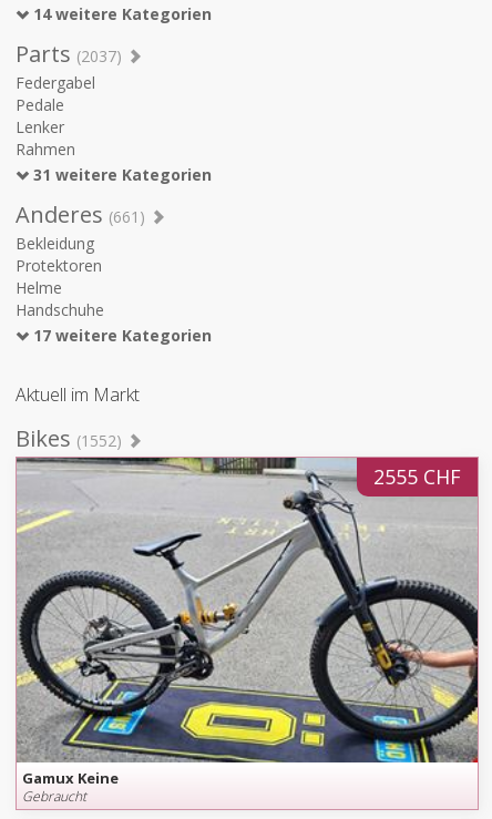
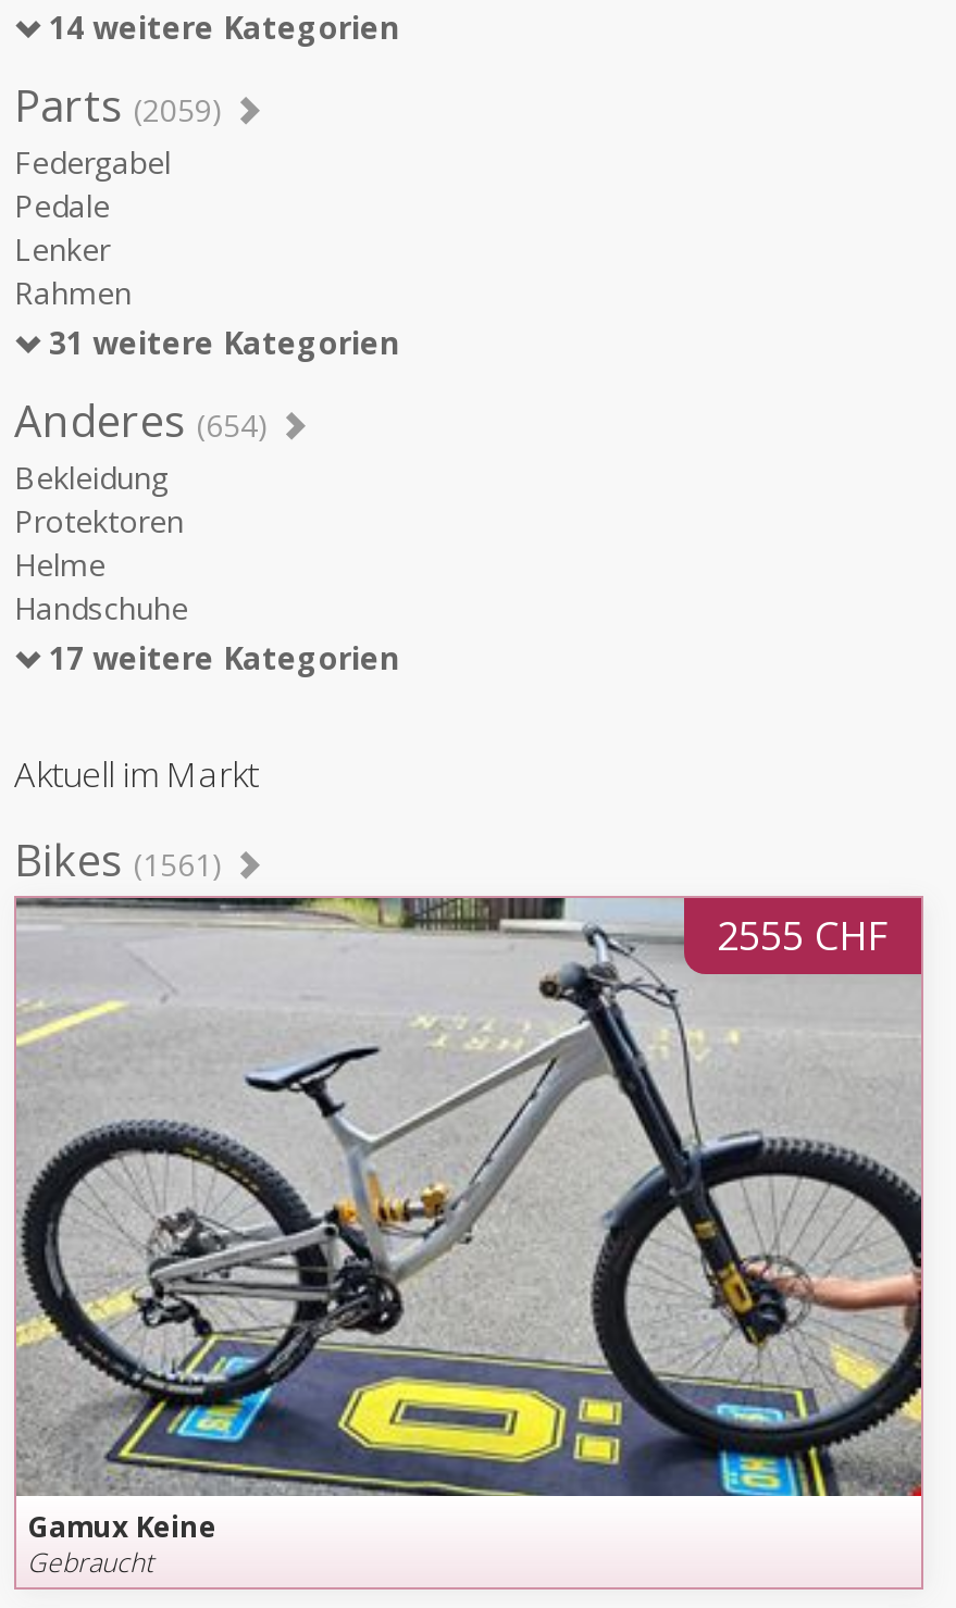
[16,39,122,69] Parts (2037) -> [14,76,223,135] Parts (2059)
[16,199,145,229] Anderes (661) -> [14,391,269,450] Anderes (654)
[16,423,122,453] Bikes (1552) -> [14,831,223,889] Bikes (1561)

